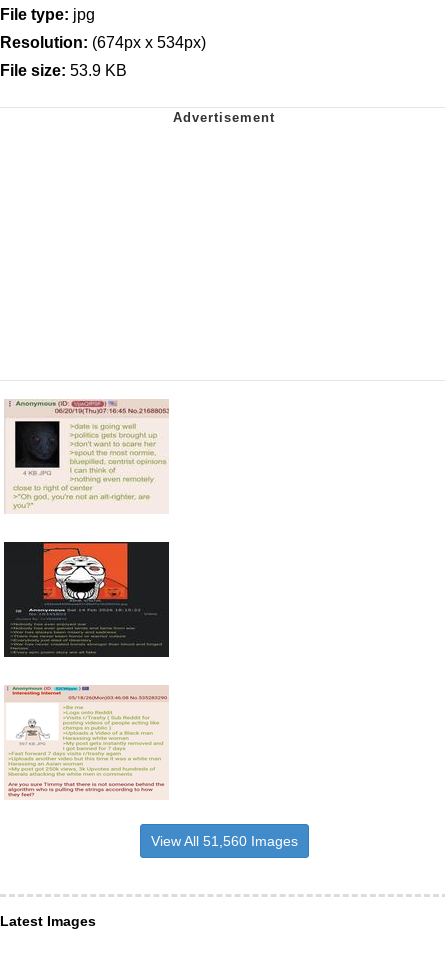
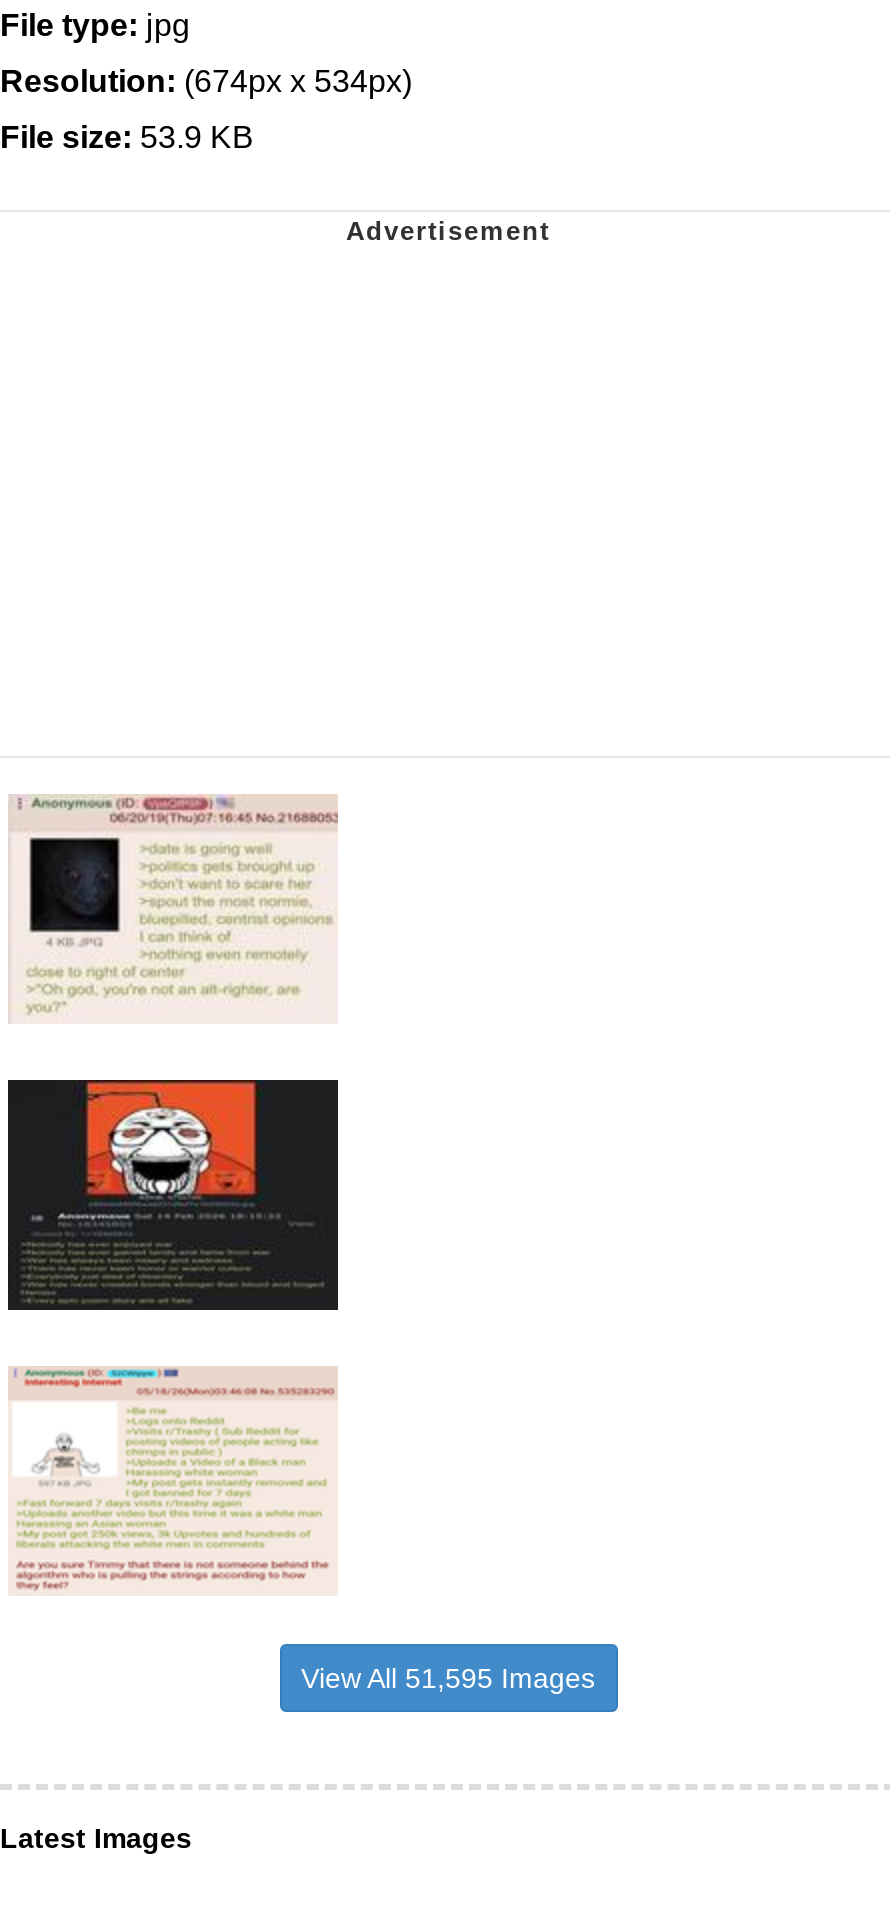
[150,833,297,849] View All 51,560 Images -> [301,1662,595,1694] View All 51,595 Images

